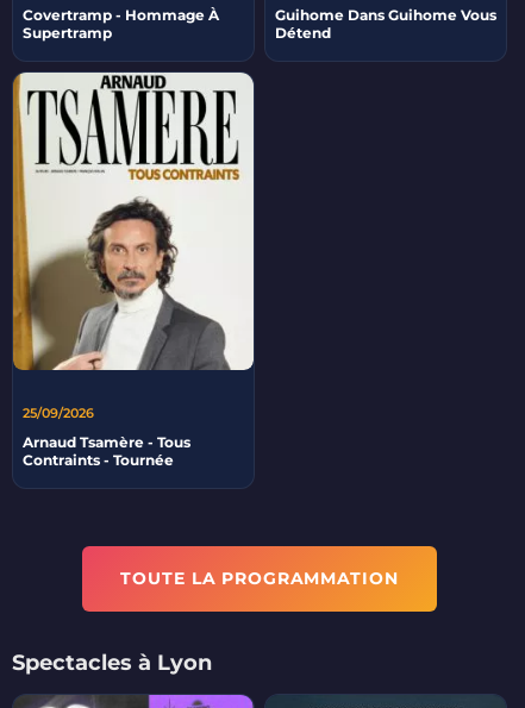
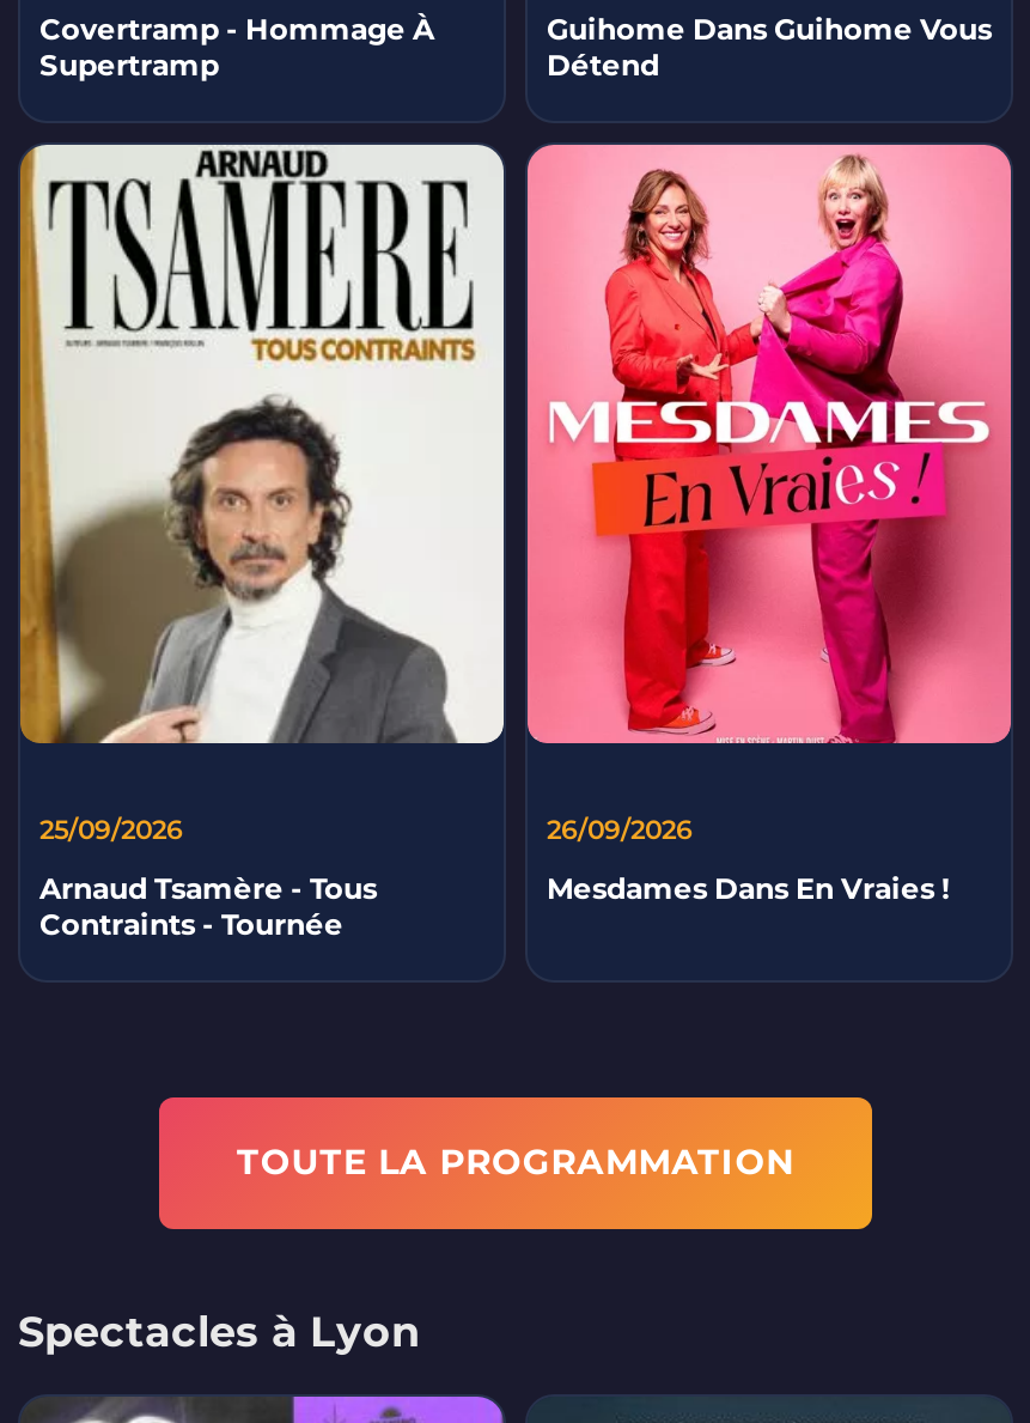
none -> [525,142,1013,906] [image] | 26/09/2026 | Mesdames Dans En Vraies !

